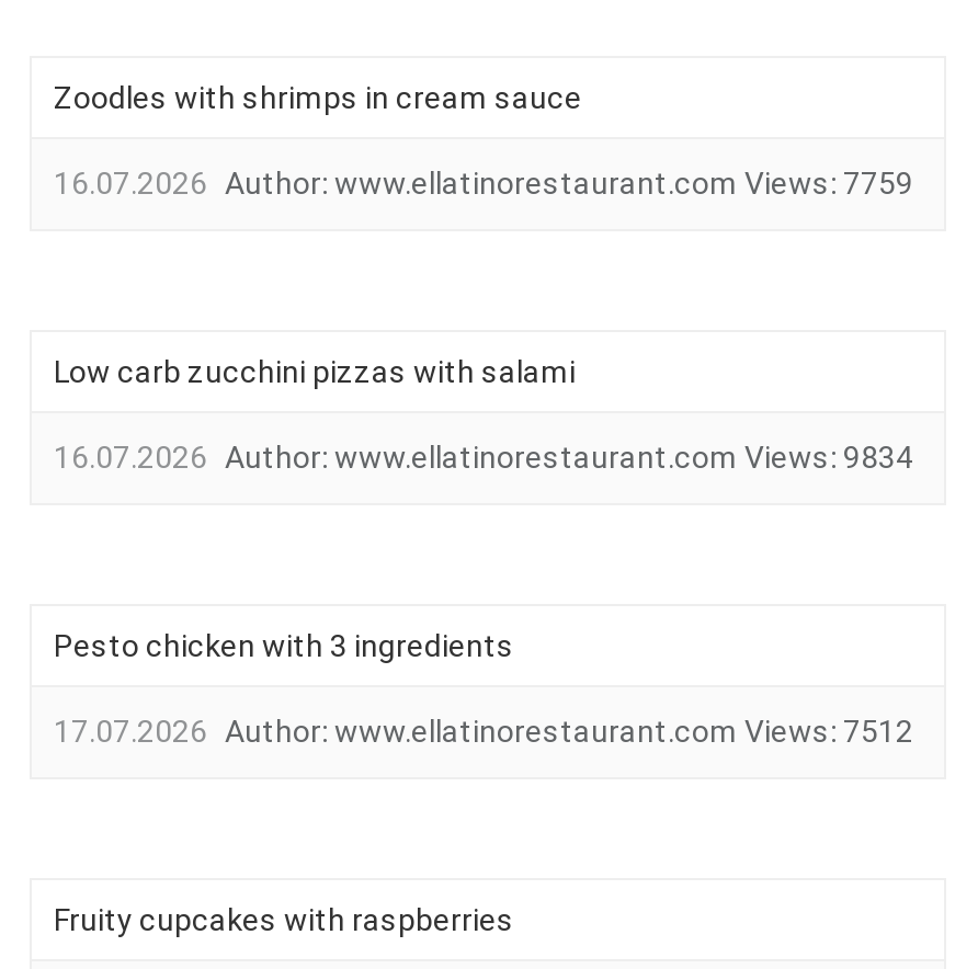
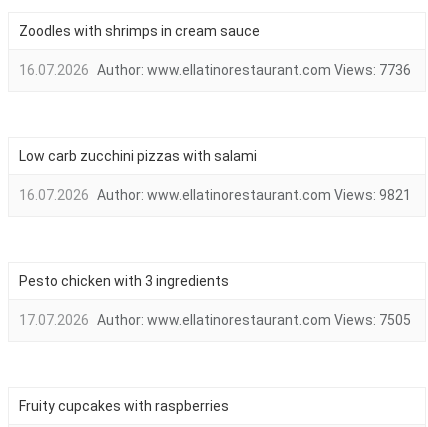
[54,166,913,201] 16.07.2026 Author: www.ellatinorestaurant.com Views: 7759 -> [19,62,411,78] 16.07.2026 Author: www.ellatinorestaurant.com Views: 7736
[54,440,913,475] 16.07.2026 Author: www.ellatinorestaurant.com Views: 9834 -> [19,187,411,203] 16.07.2026 Author: www.ellatinorestaurant.com Views: 9821
[54,714,913,749] 17.07.2026 Author: www.ellatinorestaurant.com Views: 7512 -> [19,312,411,328] 17.07.2026 Author: www.ellatinorestaurant.com Views: 7505

